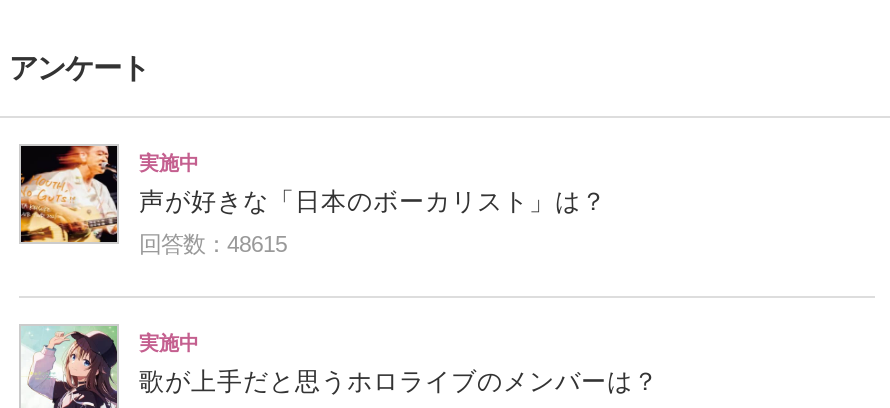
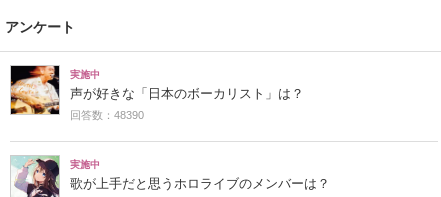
[139,232,287,256] 回答数：48615 -> [70,109,144,121] 回答数：48390

